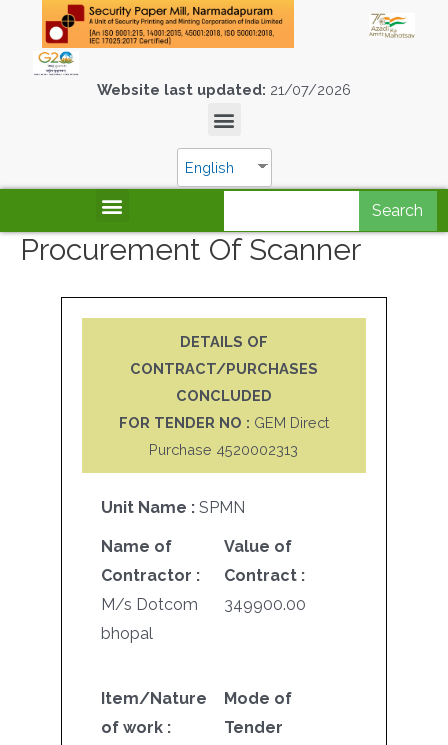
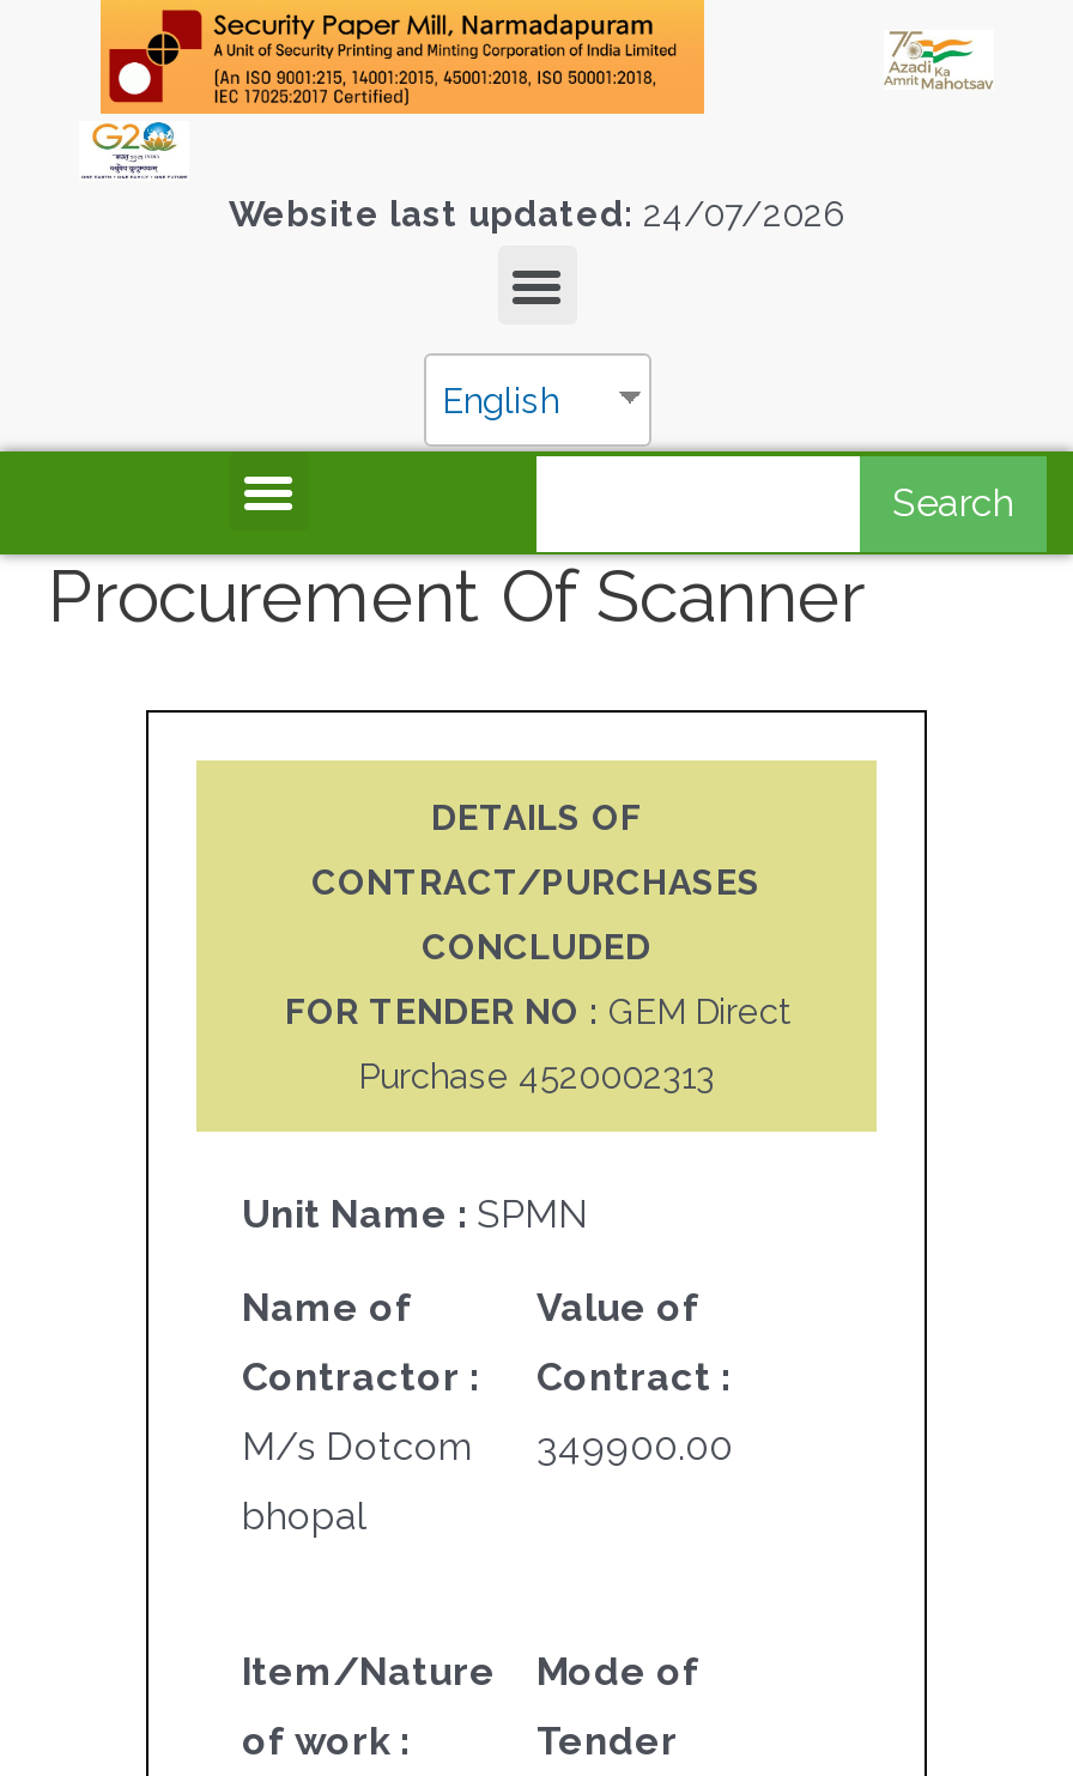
[97,81,351,98] Website last updated: 21/07/2026 -> [229,193,844,234] Website last updated: 24/07/2026

